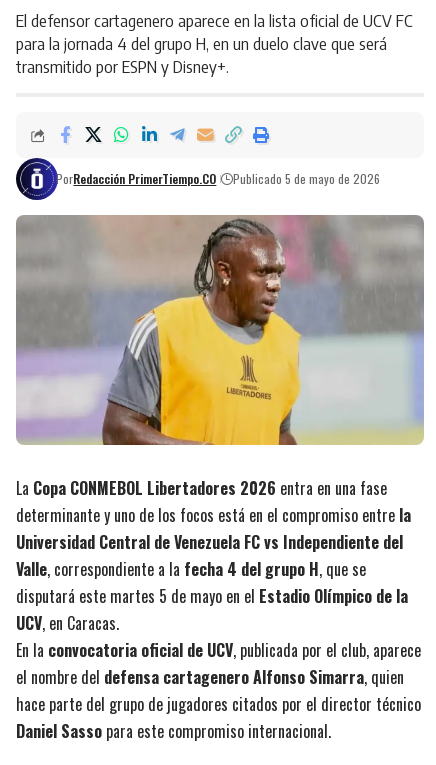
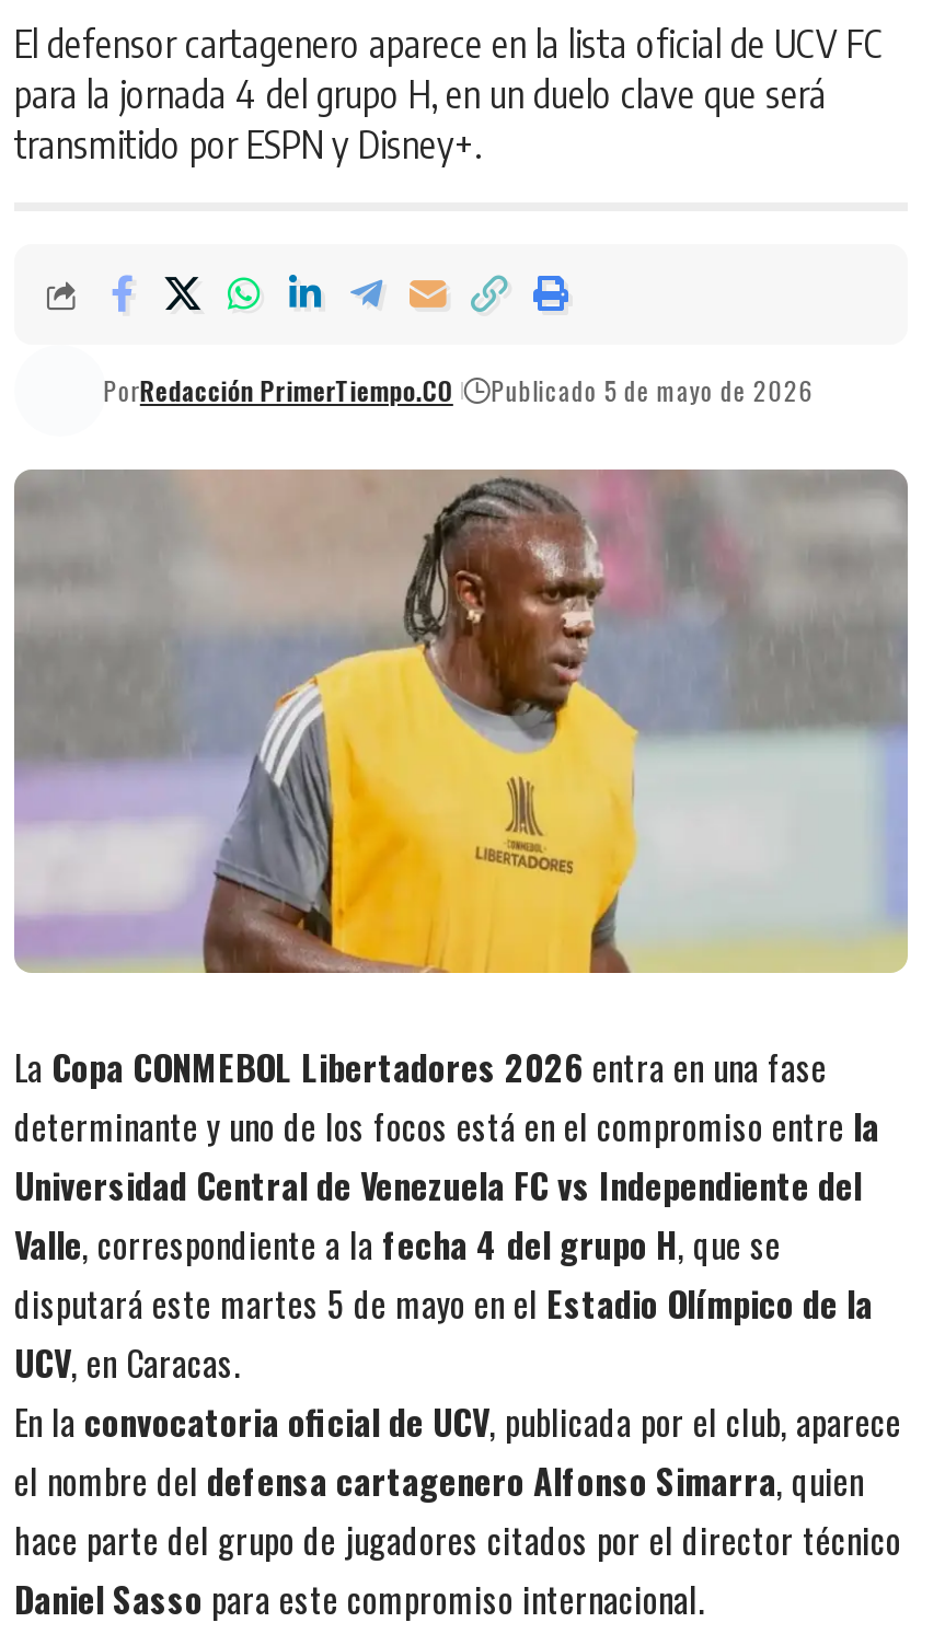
[15,157,56,201] [image] -> none

